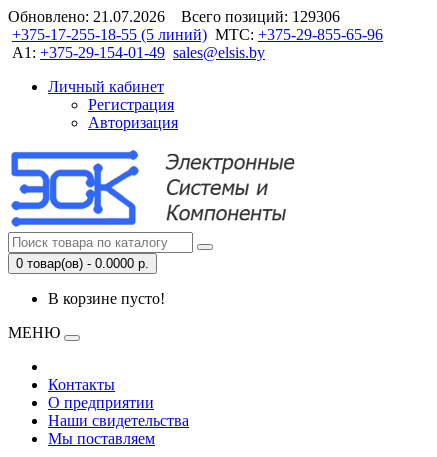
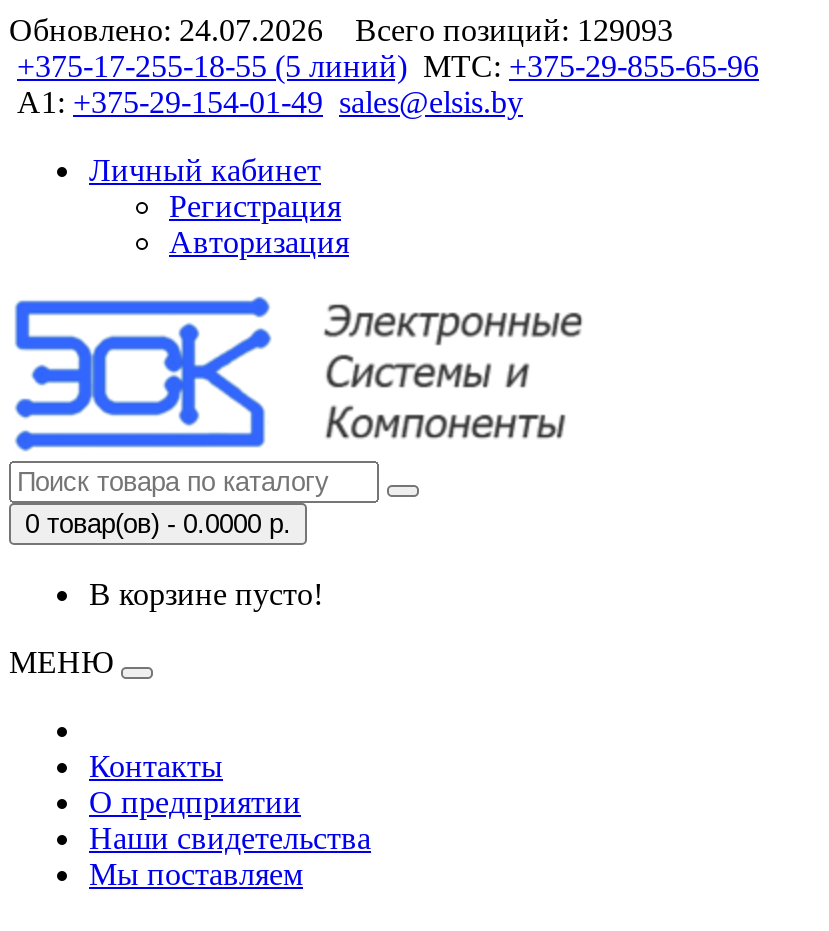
[8,8,340,25] Обновлено: 21.07.2026 Всего позиций: 129306 -> [9,13,673,47] Обновлено: 24.07.2026 Всего позиций: 129093

